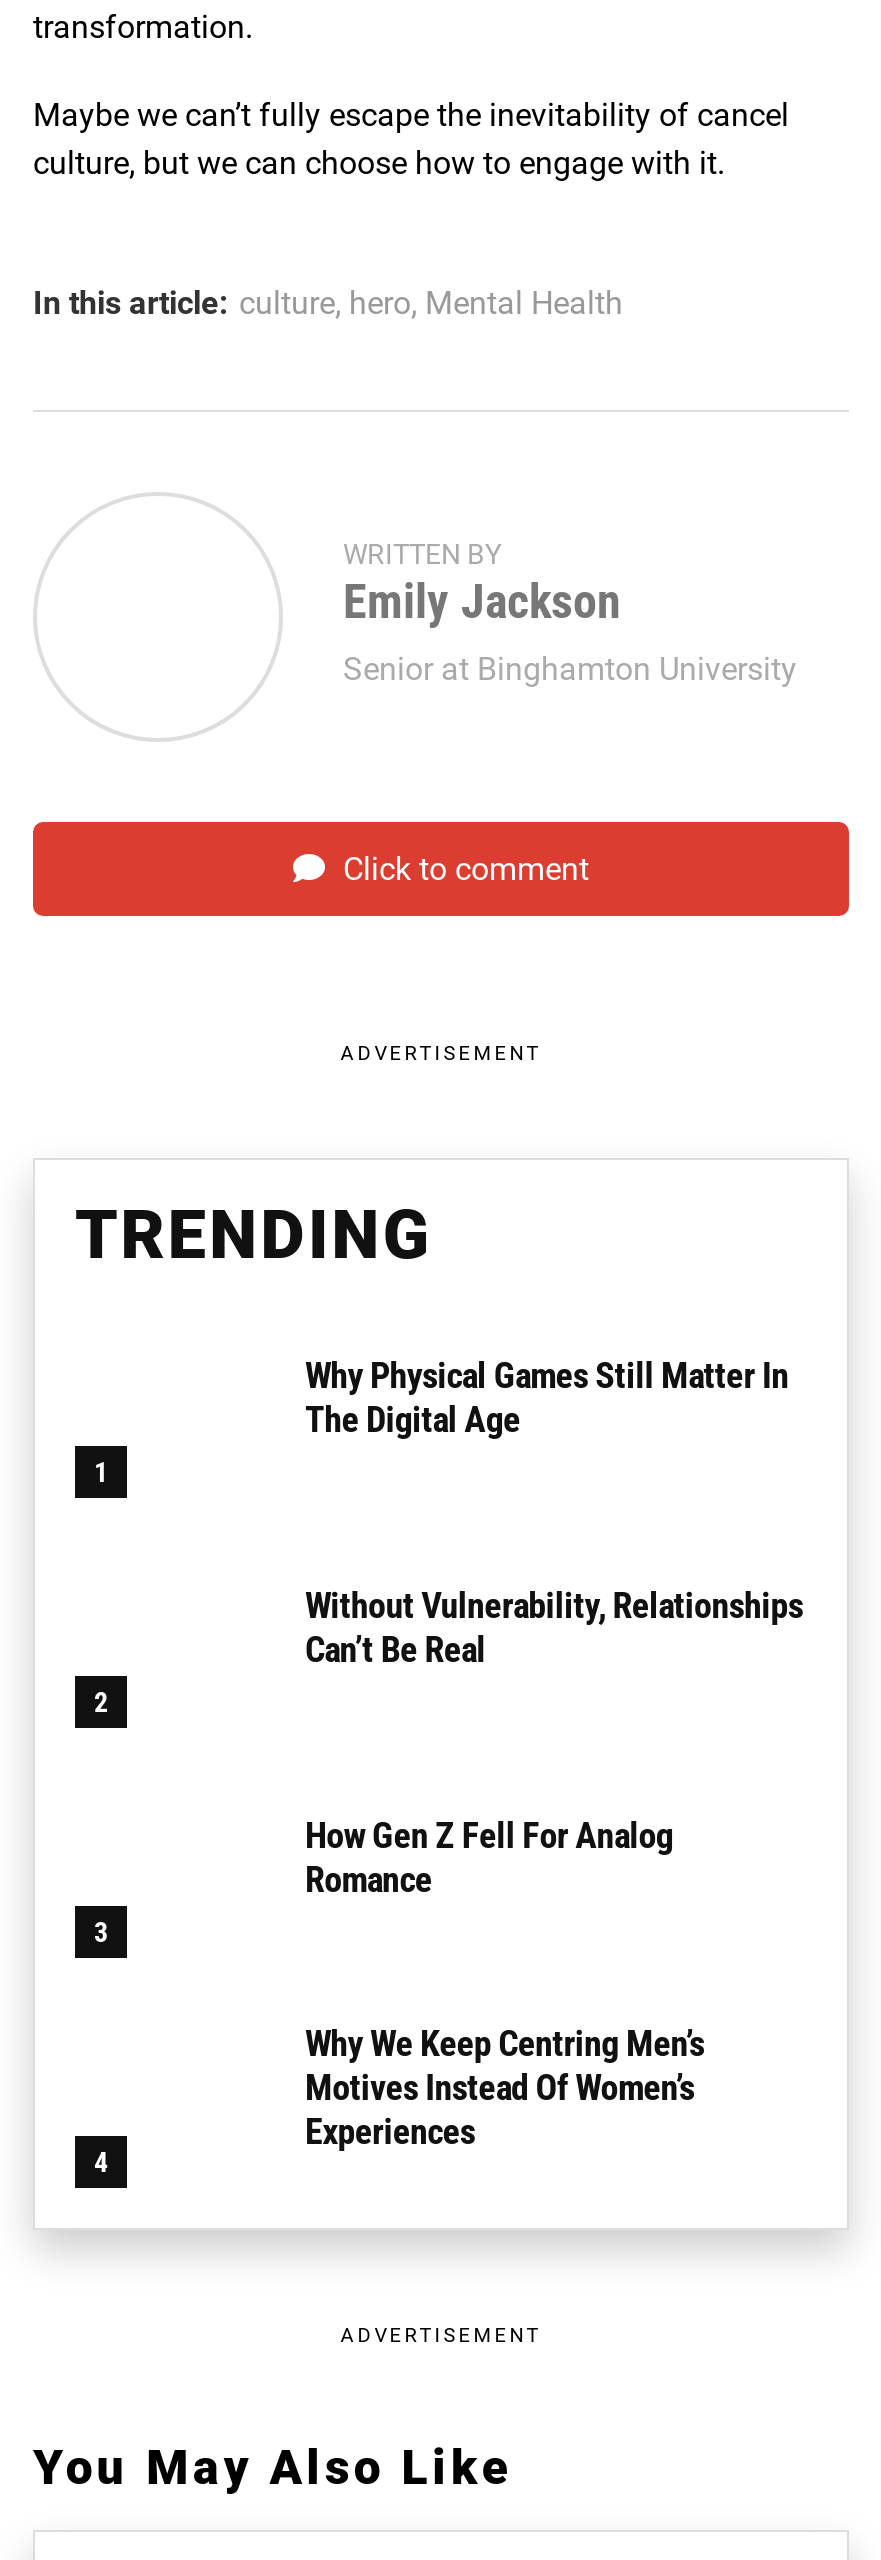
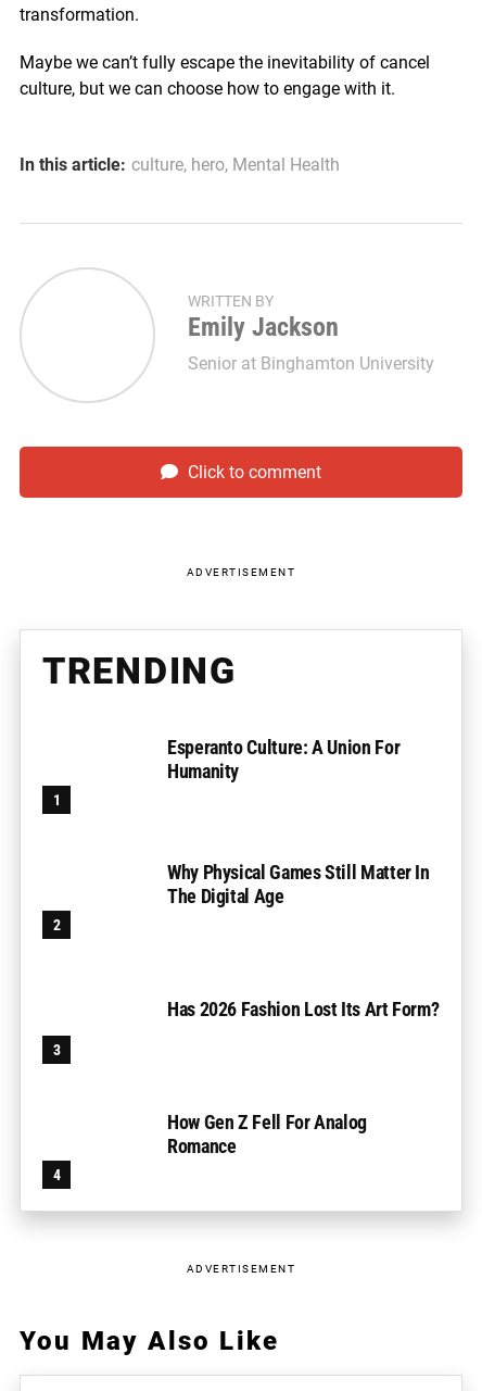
none -> [167,735,400,782] Esperanto Culture: A Union For | Humanity
moved [305,1354,789,1440] -> [167,860,430,907]: Why Physical Games Still Matter In | The Digital Age
[305,1584,803,1670] Without Vulnerability, Relationships | Can’t Be Real -> [167,997,439,1020] Has 2026 Fashion Lost Its Art Form?
moved [305,1814,673,1900] -> [167,1110,367,1157]: How Gen Z Fell For Analog | Romance
[305,2022,704,2152] Why We Keep Centring Men’s | Motives Instead Of Women’s | Experiences -> none

